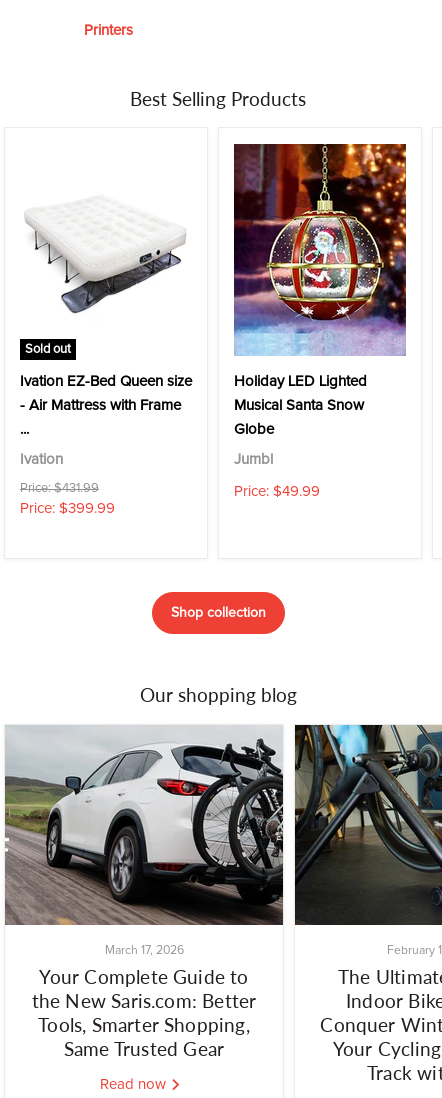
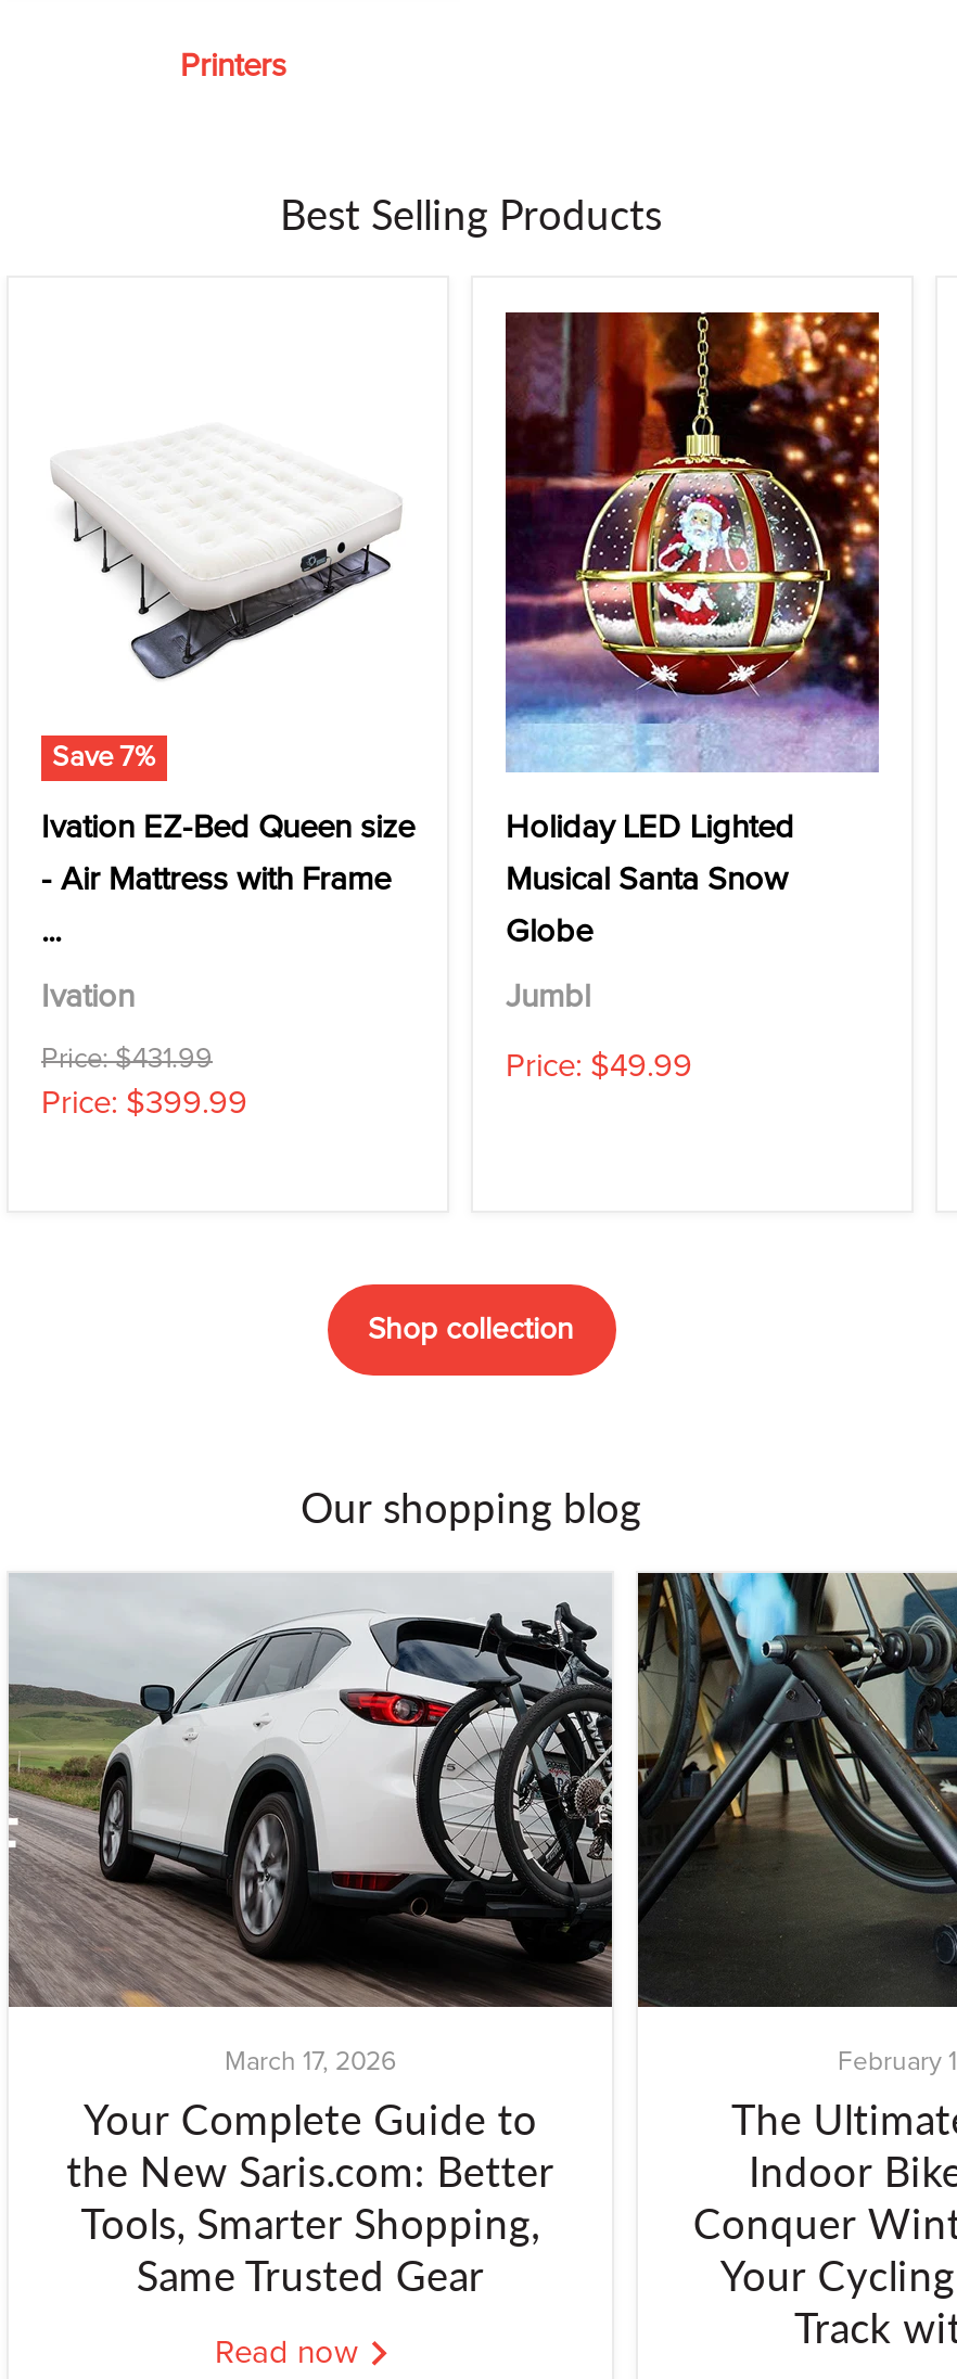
[25,343,71,356] Sold out -> [52,744,156,772] Save 7%

